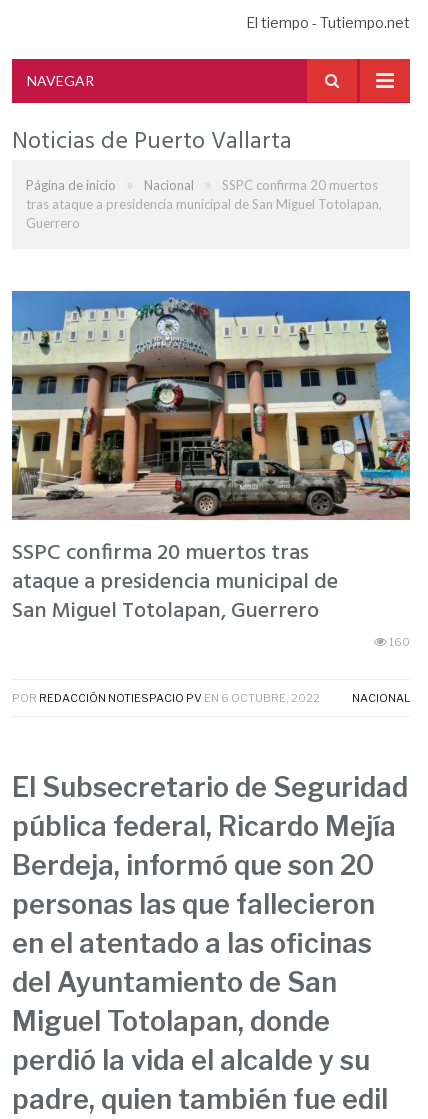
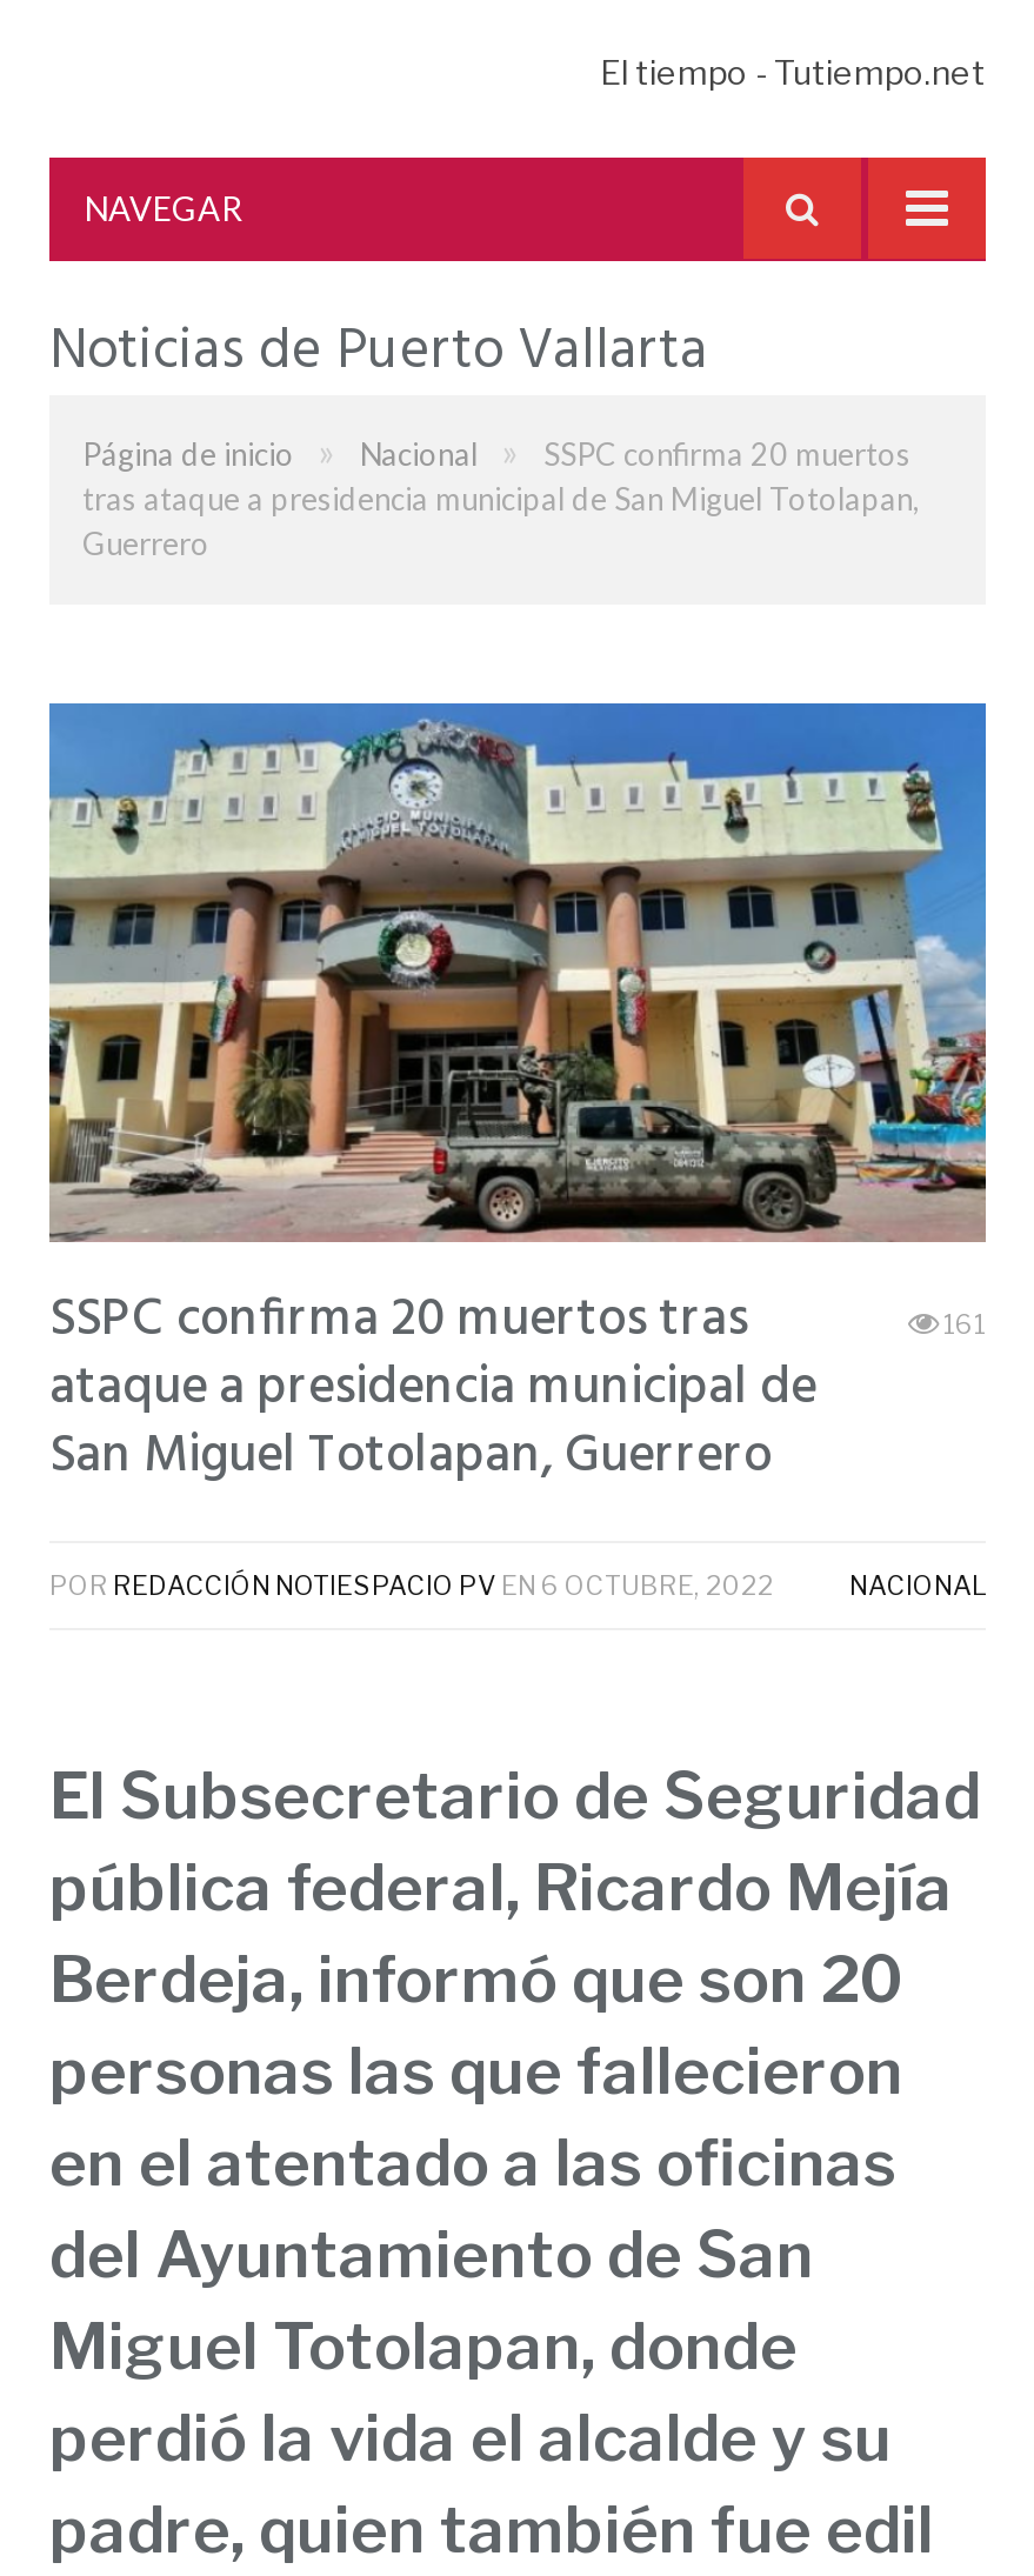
[387,634,410,648] 160 -> [939,1307,986,1340] 161

